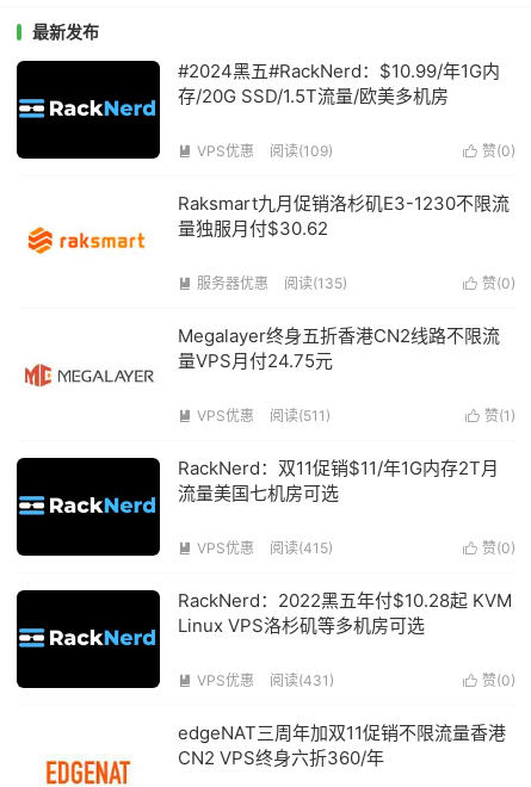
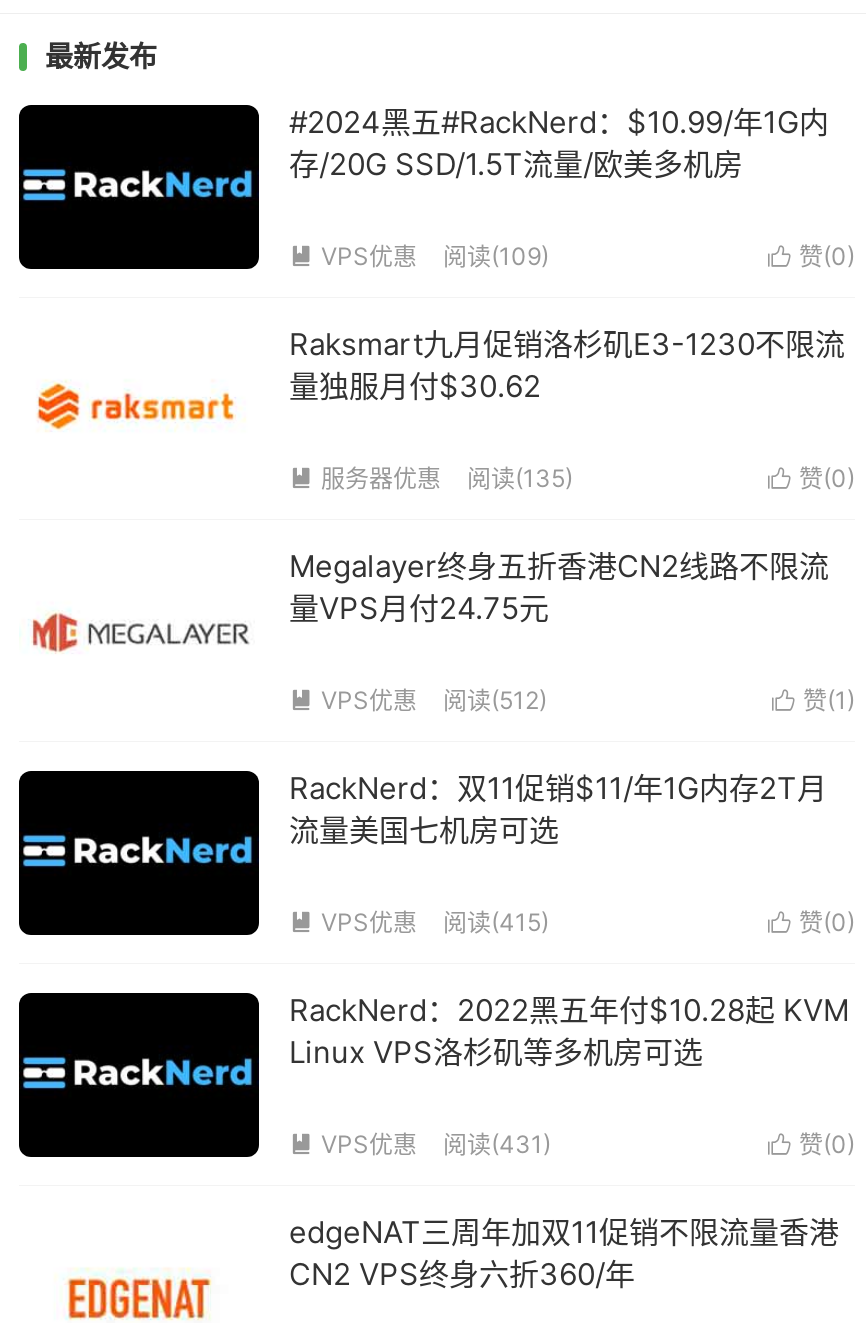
[270,407,331,425] 阅读(511) -> [443,685,547,715] 阅读(512)

